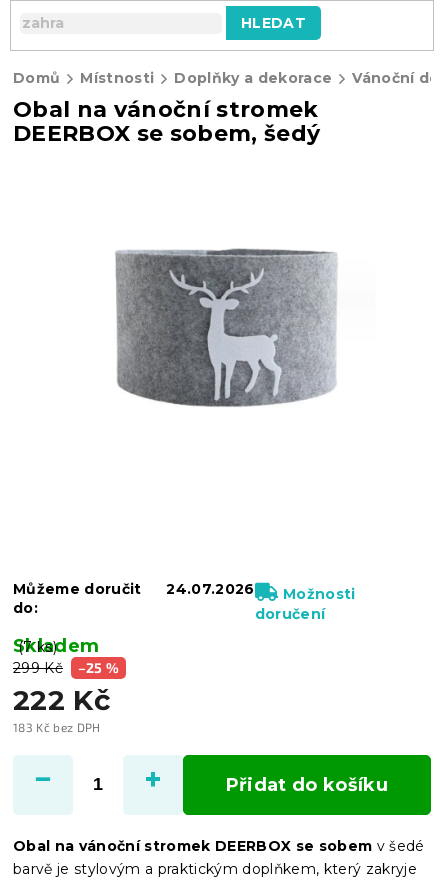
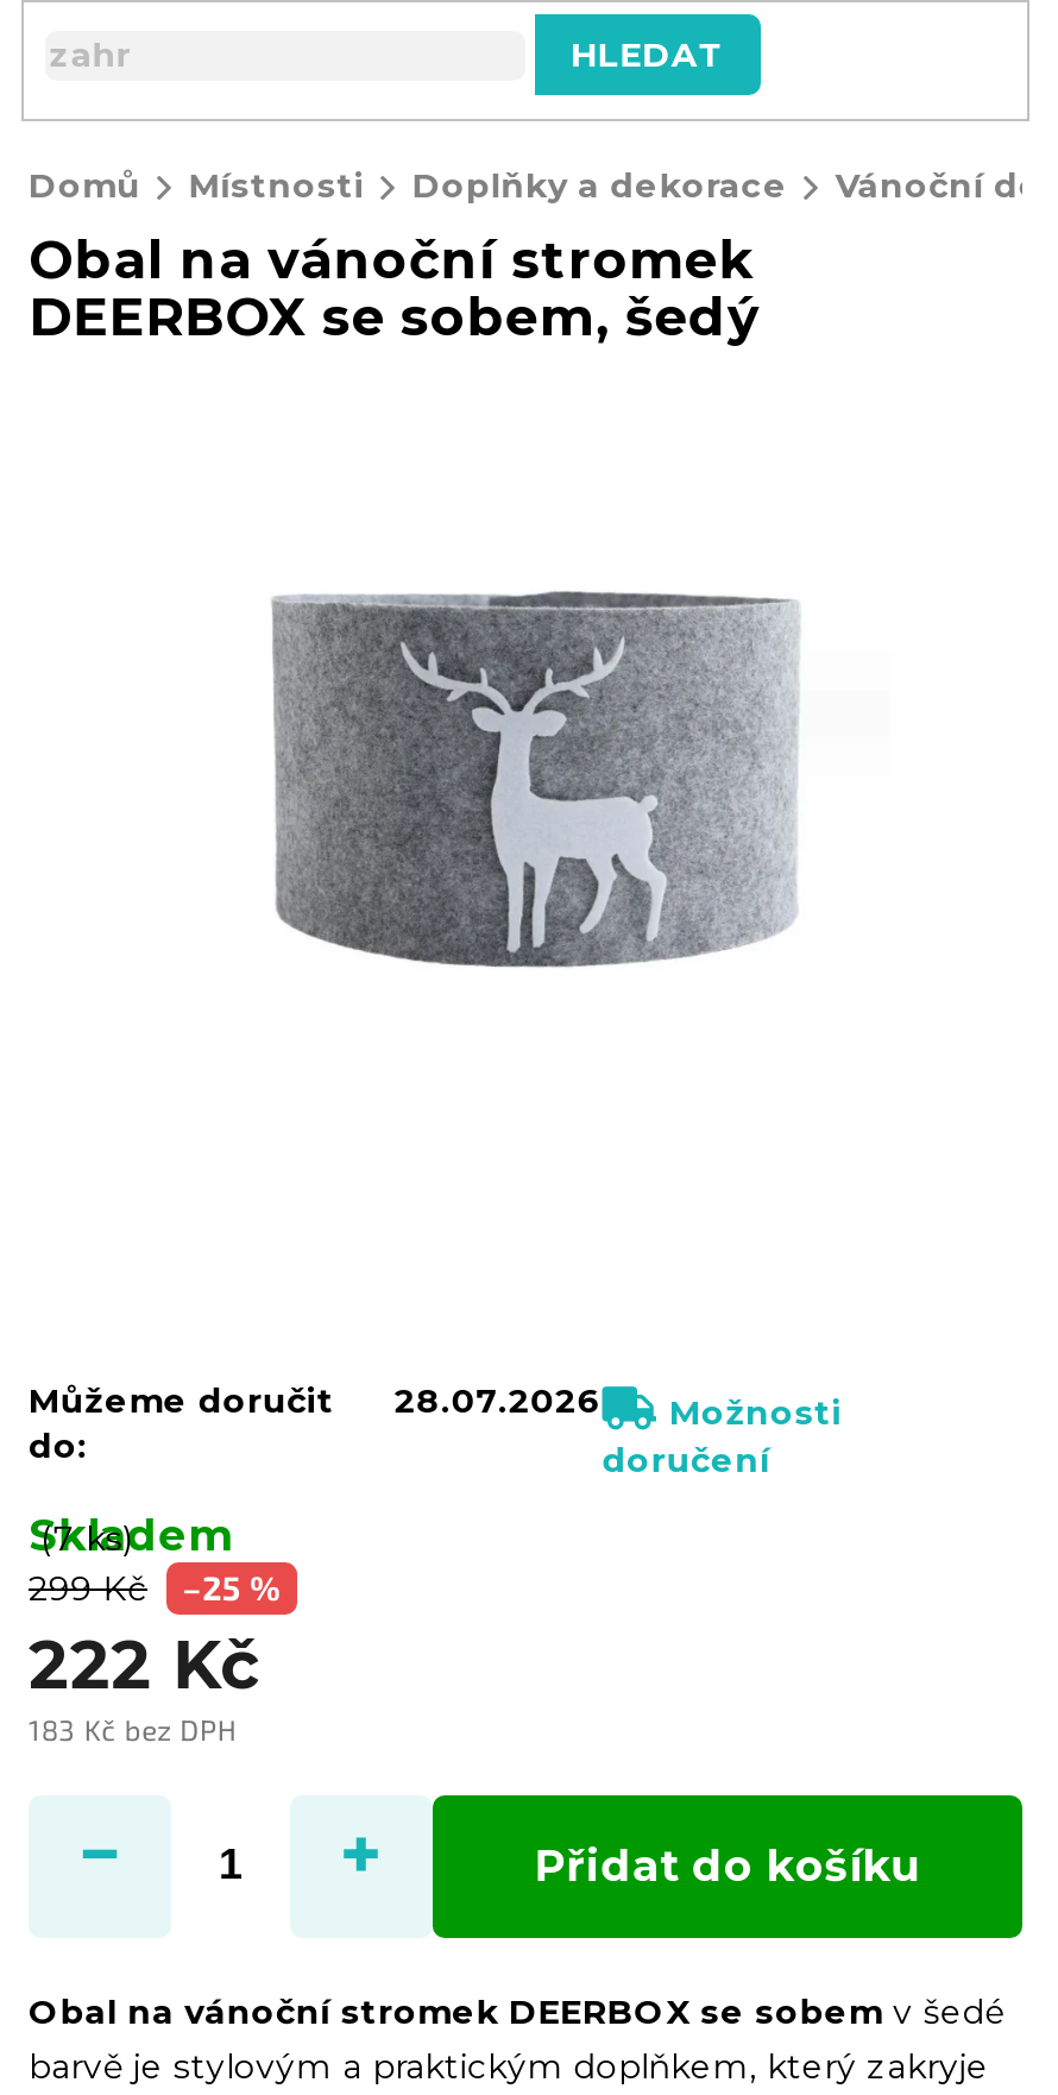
[13,580,356,603] Můžeme doručit 24.07.2026 Možnosti -> [29,1379,842,1434] Můžeme doručit 28.07.2026 Možnosti

